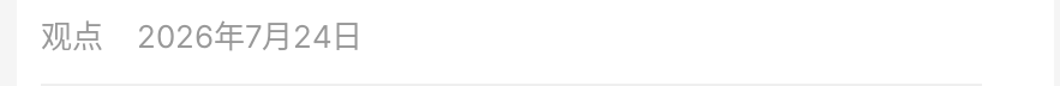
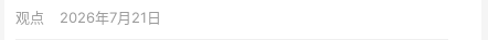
[41,17,363,55] 观点 2026年7月24日 -> [15,9,161,26] 观点 2026年7月21日

